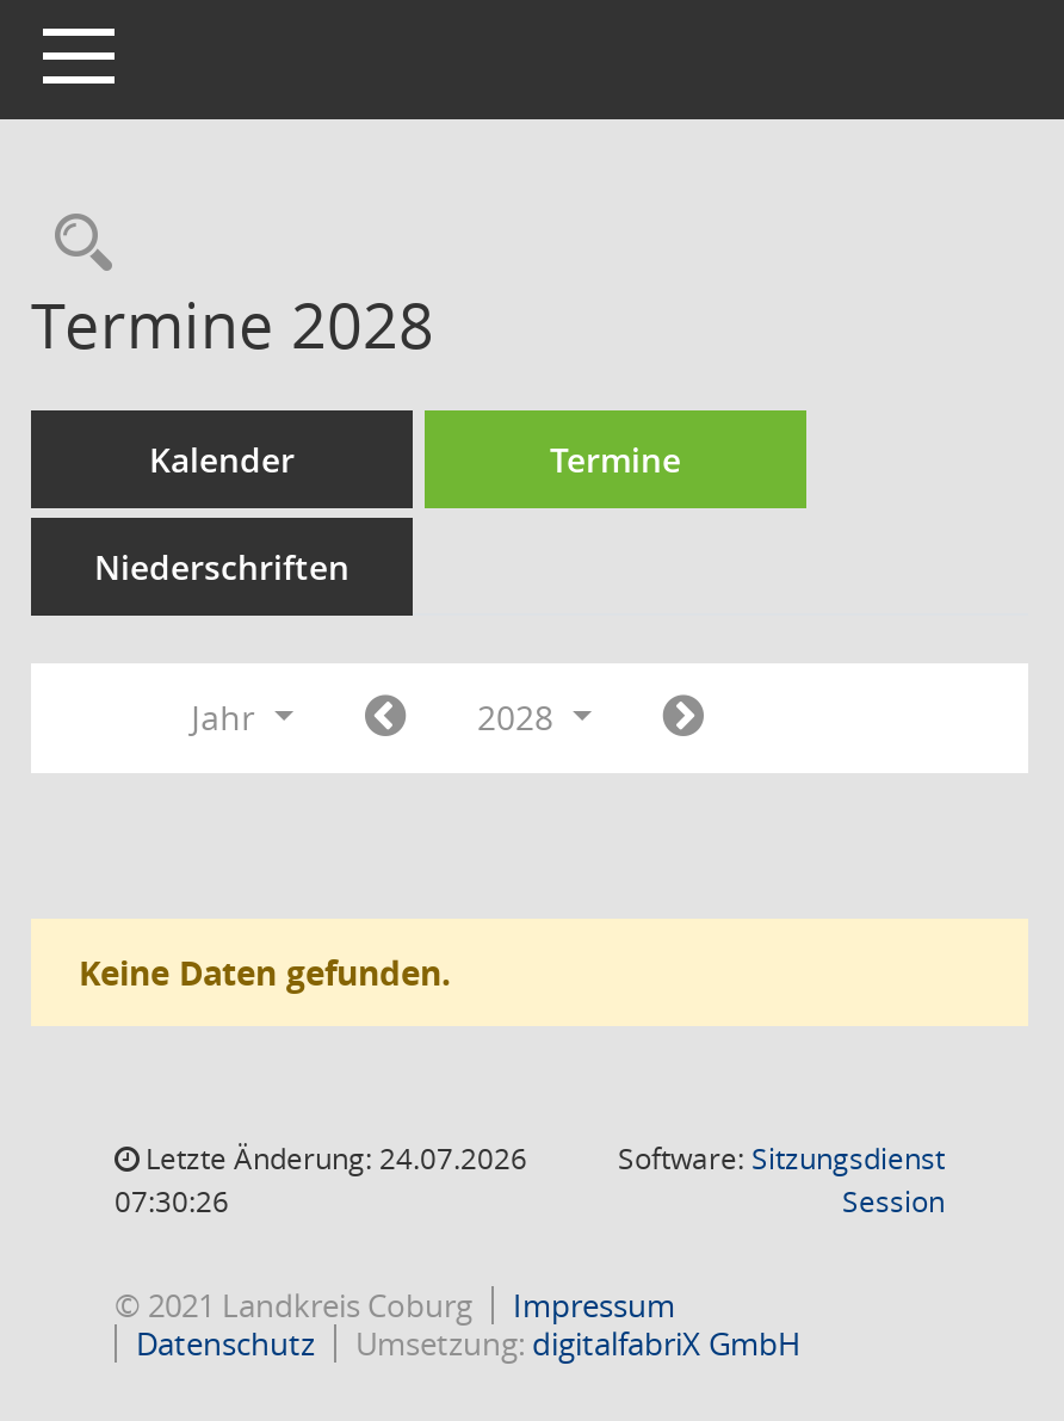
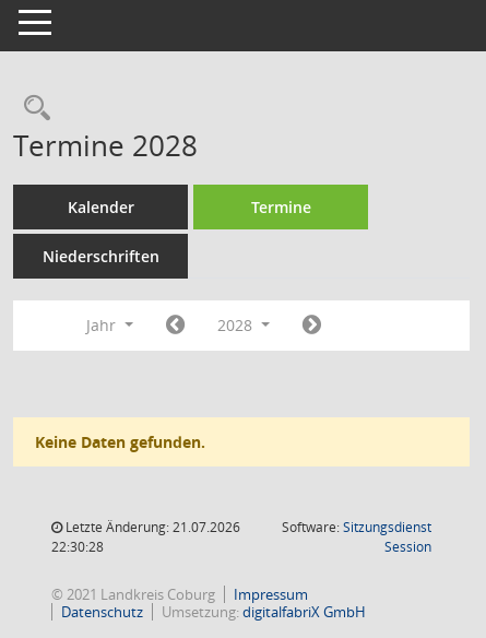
[138,1138,527,1179] Letzte Änderung: 24.07.2026 -> [62,518,240,536] Letzte Änderung: 21.07.2026
[115,1181,229,1222] 07:30:26 -> [51,537,104,556] 22:30:28

